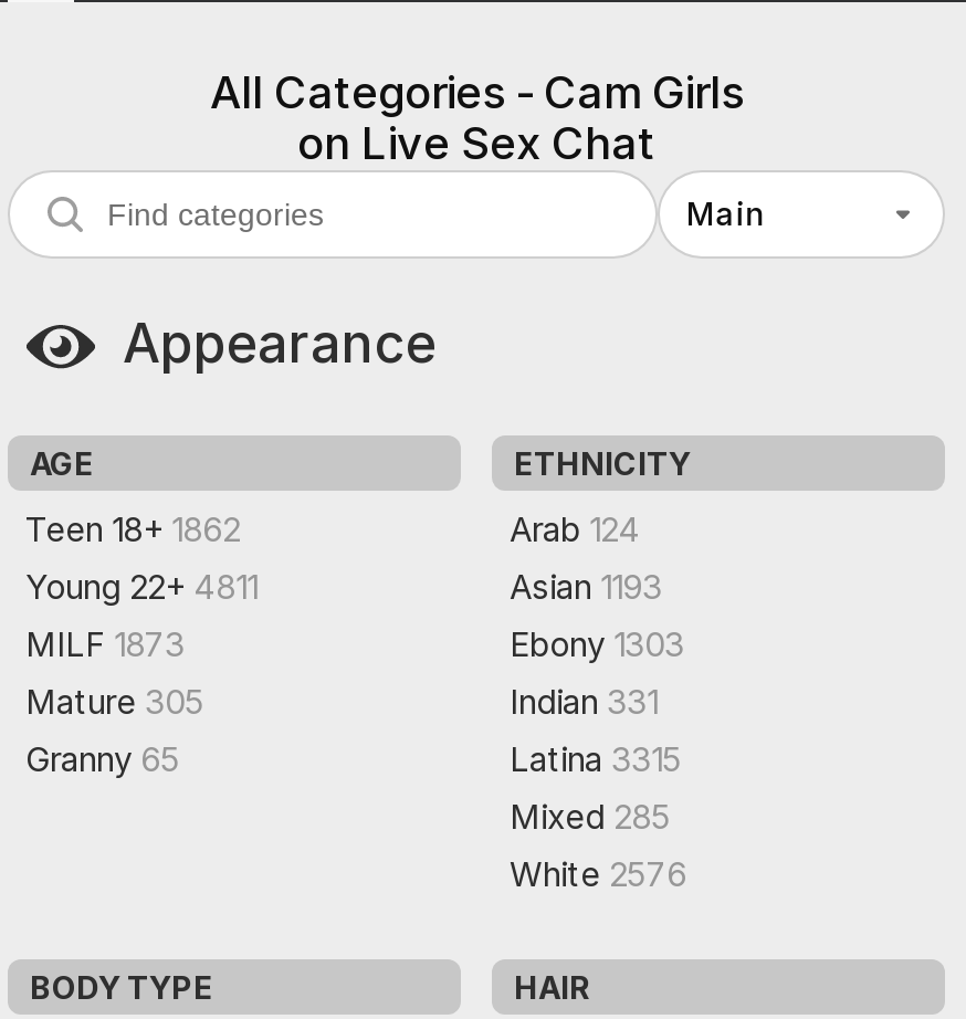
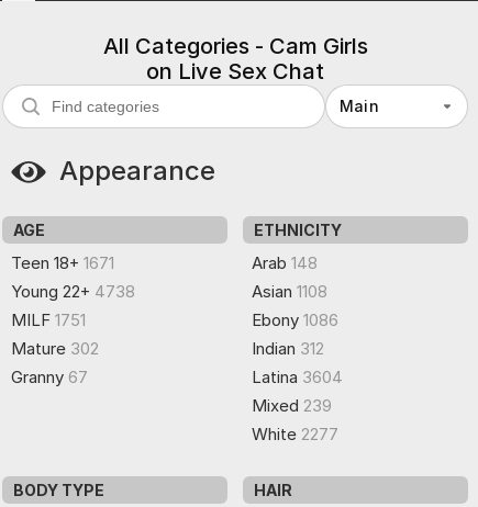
[25,508,240,550] Teen 18+ 1862 -> [11,252,114,273] Teen 18+ 1671
[510,508,640,550] Arab 124 -> [252,252,318,273] Arab 148
[25,566,258,608] Young 22+ 4811 -> [11,281,135,302] Young 22+ 4738
[510,566,662,608] Asian 1193 -> [252,281,327,302] Asian 1108
[25,623,185,665] MILF 1873 -> [11,309,86,330] MILF 1751
[510,623,684,665] Ebony 1303 -> [252,309,338,330] Ebony 1086
[25,681,204,723] Mature 305 -> [11,338,99,359] Mature 302
[510,681,658,723] Indian 331 -> [252,338,324,359] Indian 312
[25,738,180,780] Granny 65 -> [11,367,88,387] Granny 67
[510,738,682,780] Latina 3315 -> [252,367,343,387] Latina 3604
[510,796,671,838] Mixed 285 -> [252,395,332,416] Mixed 239
[510,853,686,895] White 2576 -> [252,424,338,444] White 2277

